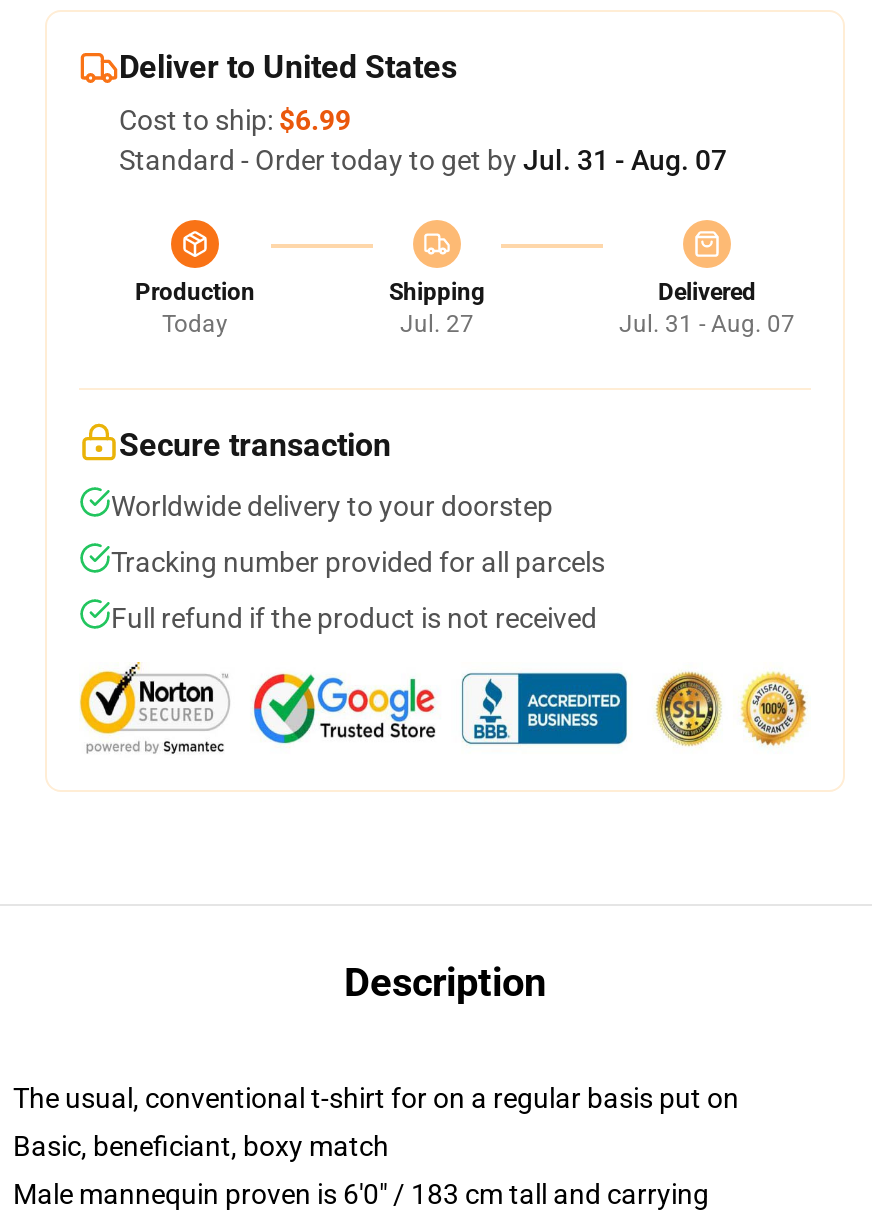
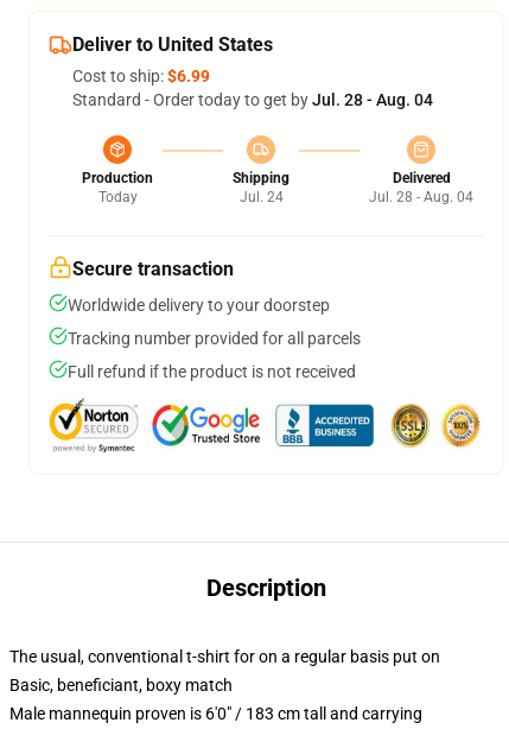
[119,144,727,176] Standard - Order today to get by Jul. 31 - Aug. 07 -> [72,90,433,109] Standard - Order today to get by Jul. 28 - Aug. 04
[400,310,474,338] Jul. 27 -> [239,189,283,205] Jul. 24
[619,310,795,338] Jul. 31 - Aug. 07 -> [369,189,473,205] Jul. 28 - Aug. 04

